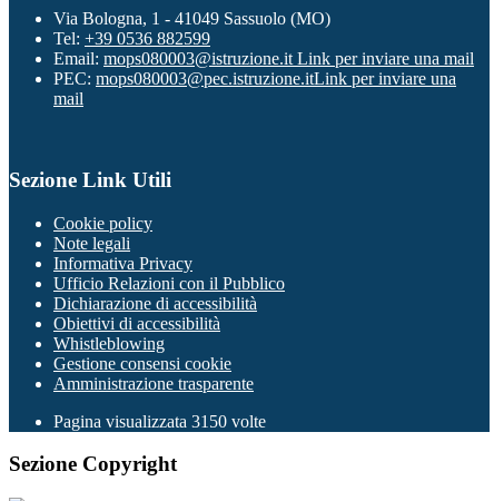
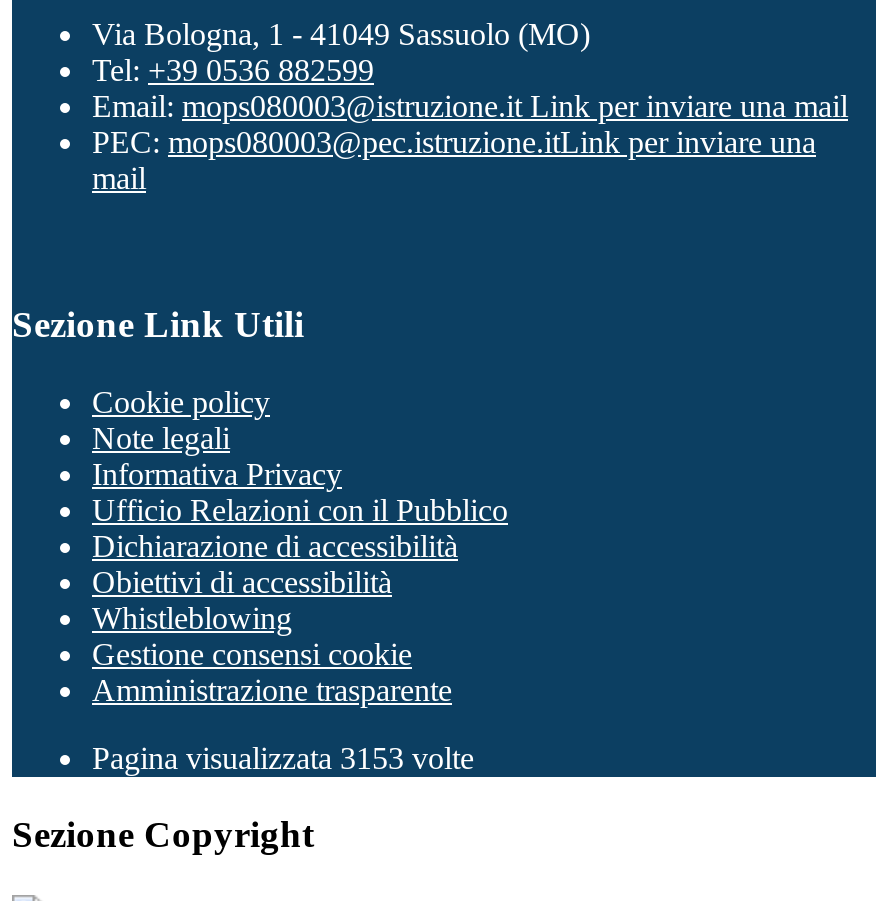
[53,411,266,430] Pagina visualizzata 3150 volte -> [92,740,474,774] Pagina visualizzata 3153 volte

